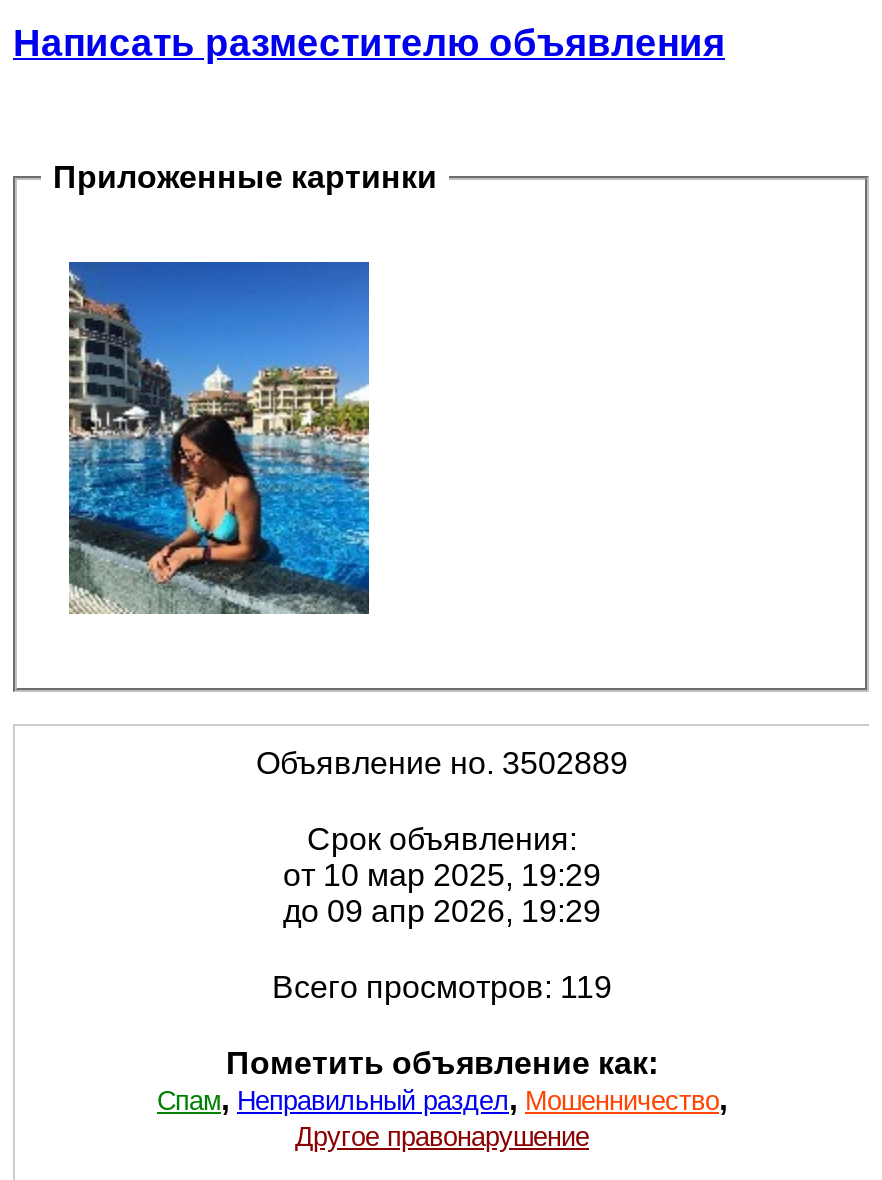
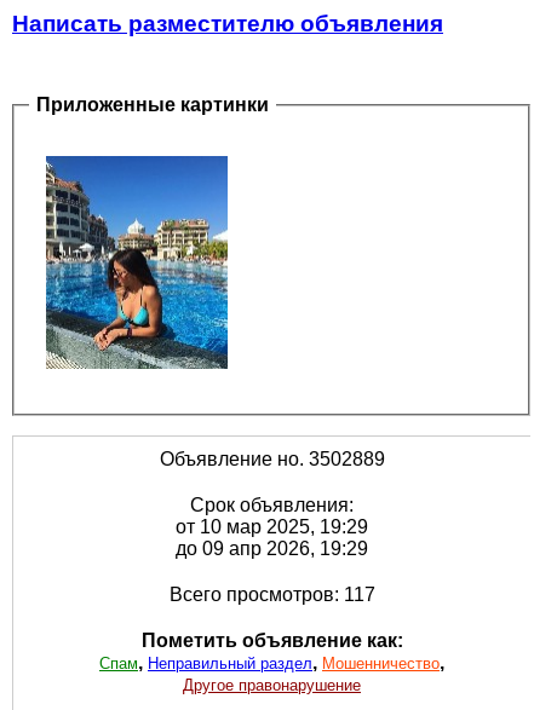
[272,970,612,1004] Всего просмотров: 119 -> [169,584,375,605] Всего просмотров: 117

